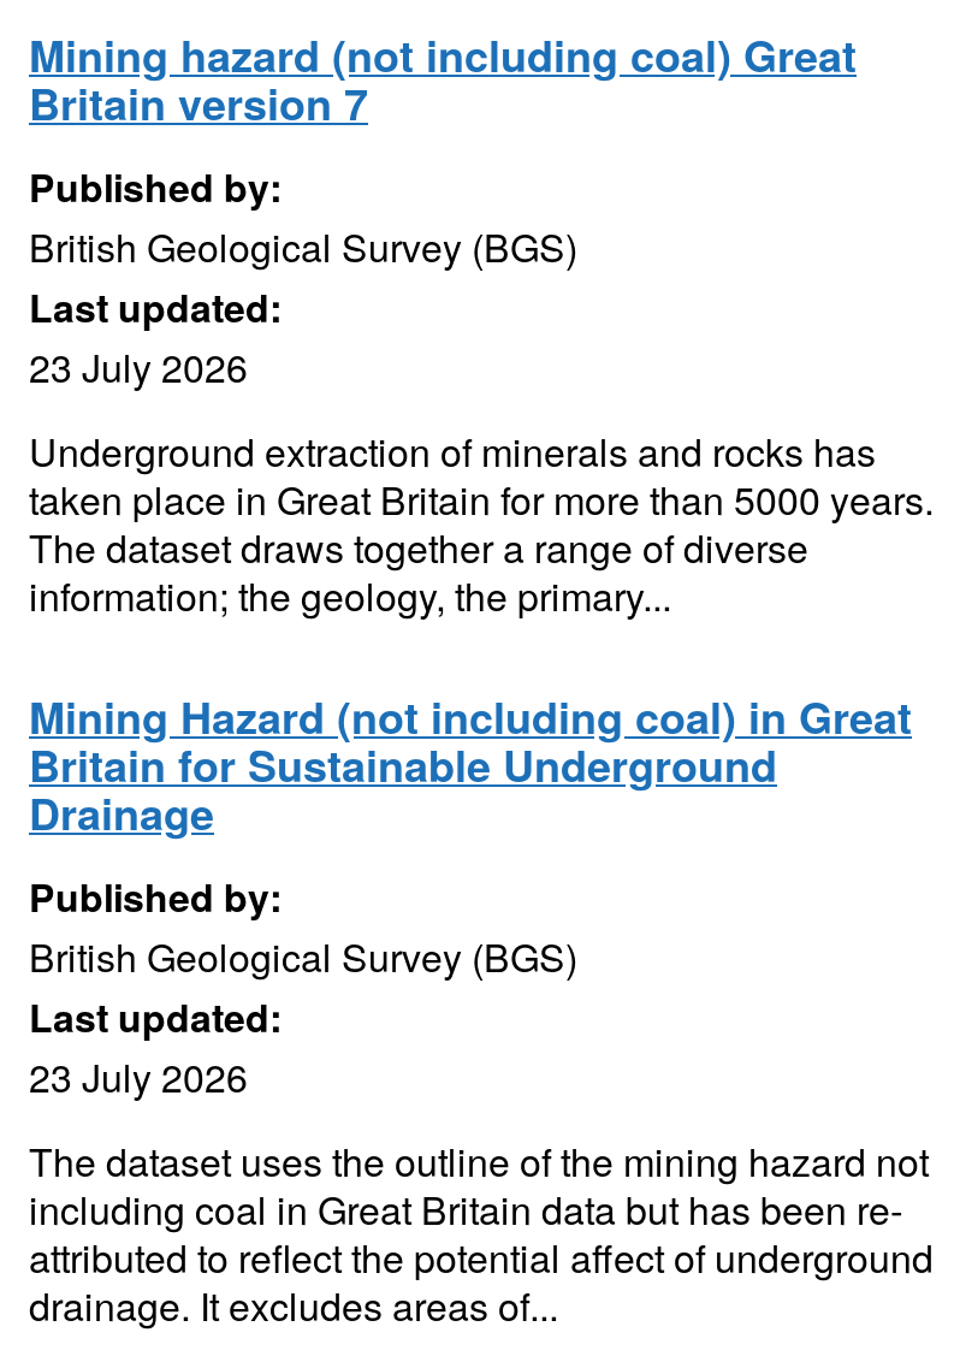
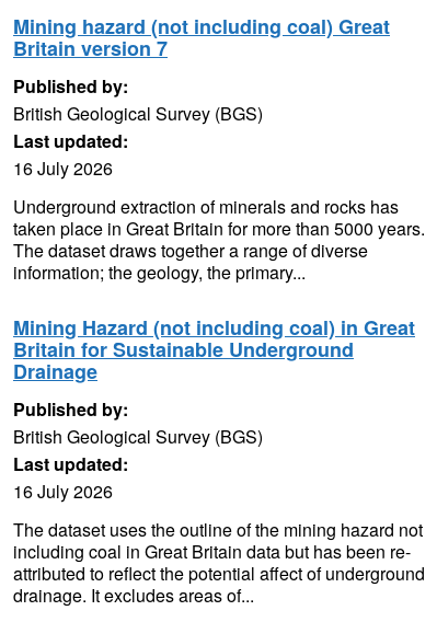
[29,339,248,395] 23 July 2026 -> [13,155,113,181] 16 July 2026
[29,1049,248,1105] 23 July 2026 -> [13,479,113,504] 16 July 2026

